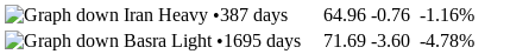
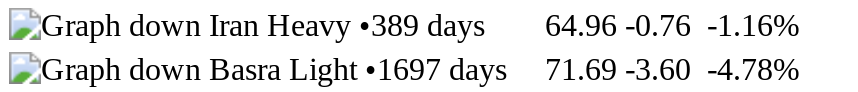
[124,4,288,24] Iran Heavy •387 days -> [209,7,485,41] Iran Heavy •389 days
[124,30,301,50] Basra Light •1695 days -> [209,51,507,85] Basra Light •1697 days

